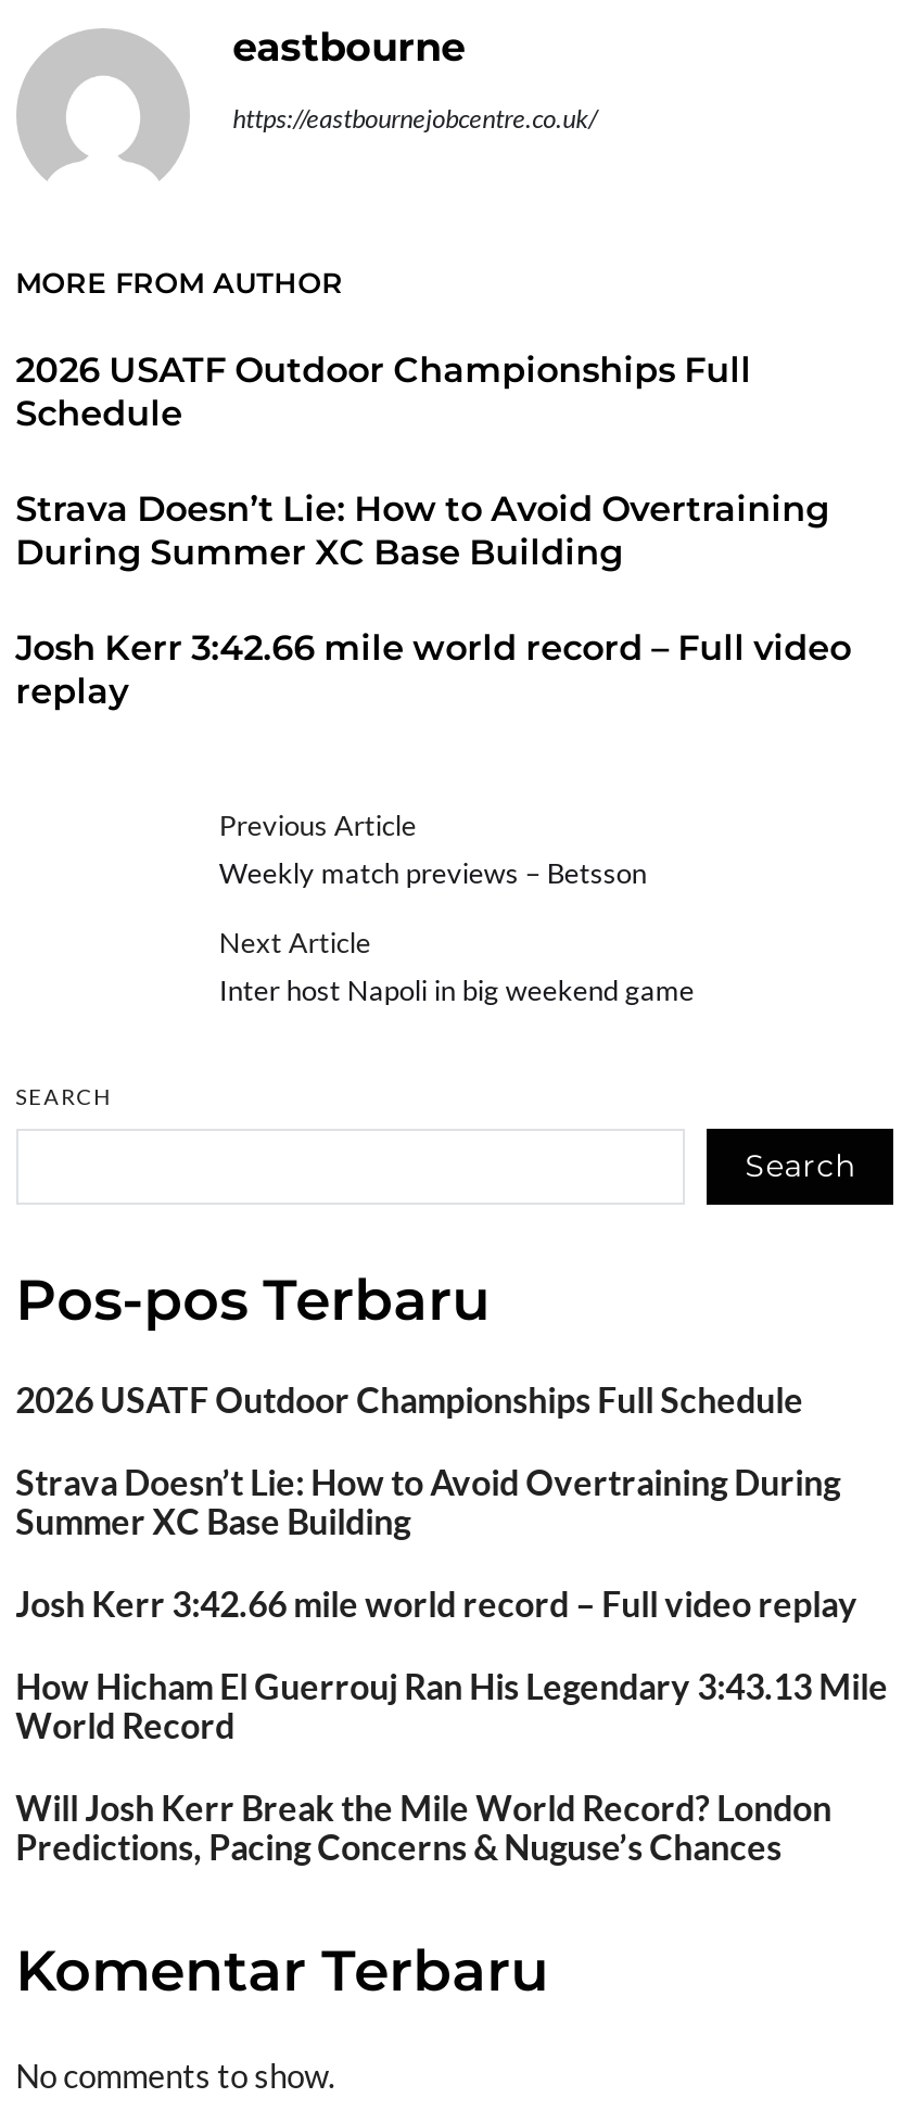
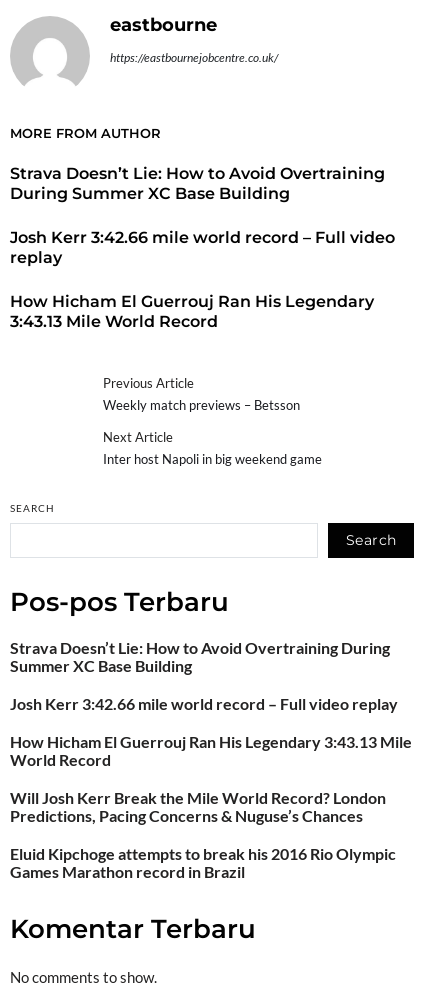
[15,349,751,433] 2026 USATF Outdoor Championships Full | Schedule -> none
moved [15,488,851,711] -> [10,164,395,267]: Strava Doesn’t Lie: How to Avoid Overtraining | During Summer XC Base Building | Josh Kerr 3:42.66 mile world record – Full video | replay
none -> [10,292,374,331] How Hicham El Guerrouj Ran His Legendary | 3:43.13 Mile World Record
[15,1378,803,1419] 2026 USATF Outdoor Championships Full Schedule -> none
moved [15,1460,888,1866] -> [10,638,412,825]: Strava Doesn’t Lie: How to Avoid Overtraining During | Summer XC Base Building | Josh Kerr 3:42.66 mile world record – Full video replay | How Hicham El Guerrouj Ran His Legendary 3:43.13 Mile | World Record | Will Josh Kerr Break the Mile World Record? London | Predictions, Pacing Concerns & Nuguse’s Chances
none -> [10,844,396,881] Eluid Kipchoge attempts to break his 2016 Rio Olympic | Games Marathon record in Brazil

